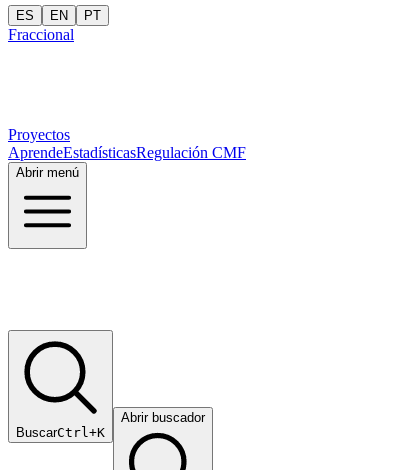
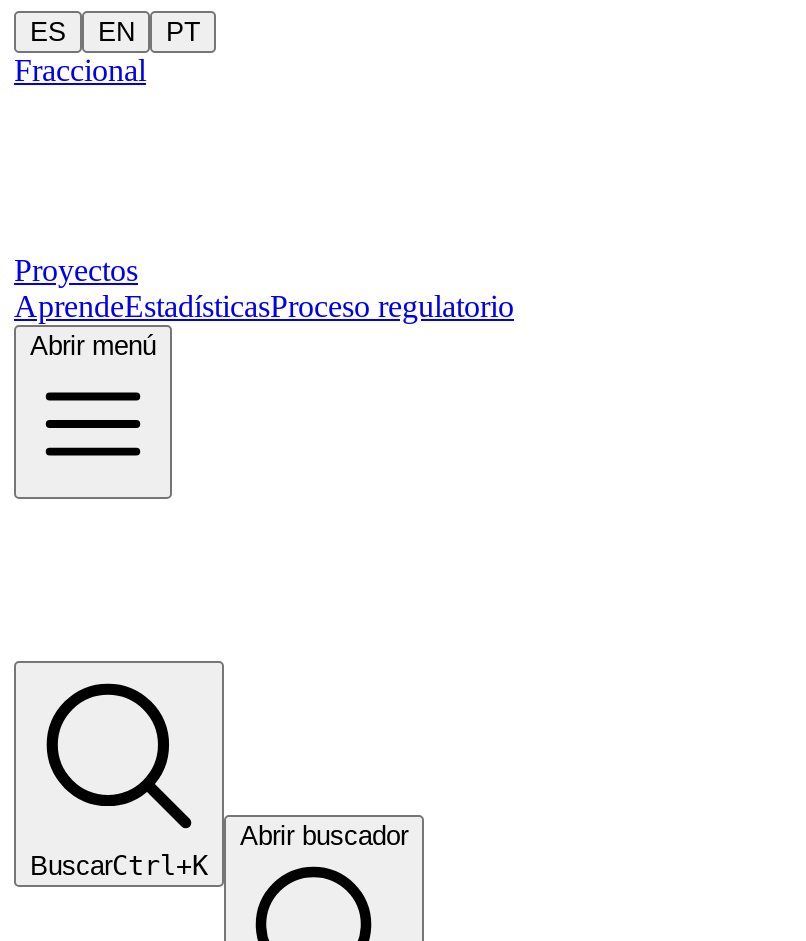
[8,144,246,161] AprendeEstadísticasRegulación CMF -> [14,288,514,322] AprendeEstadísticasProceso regulatorio

